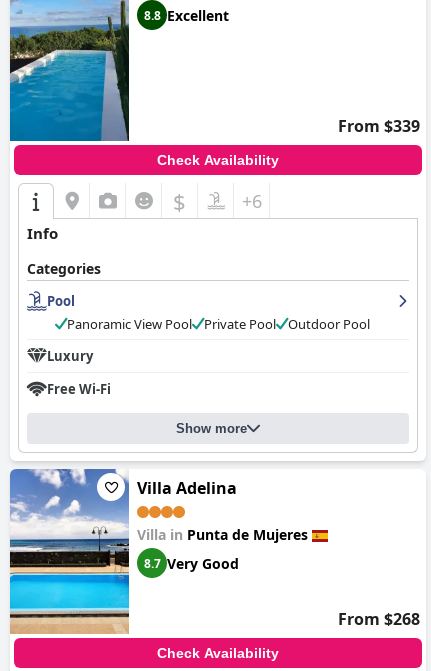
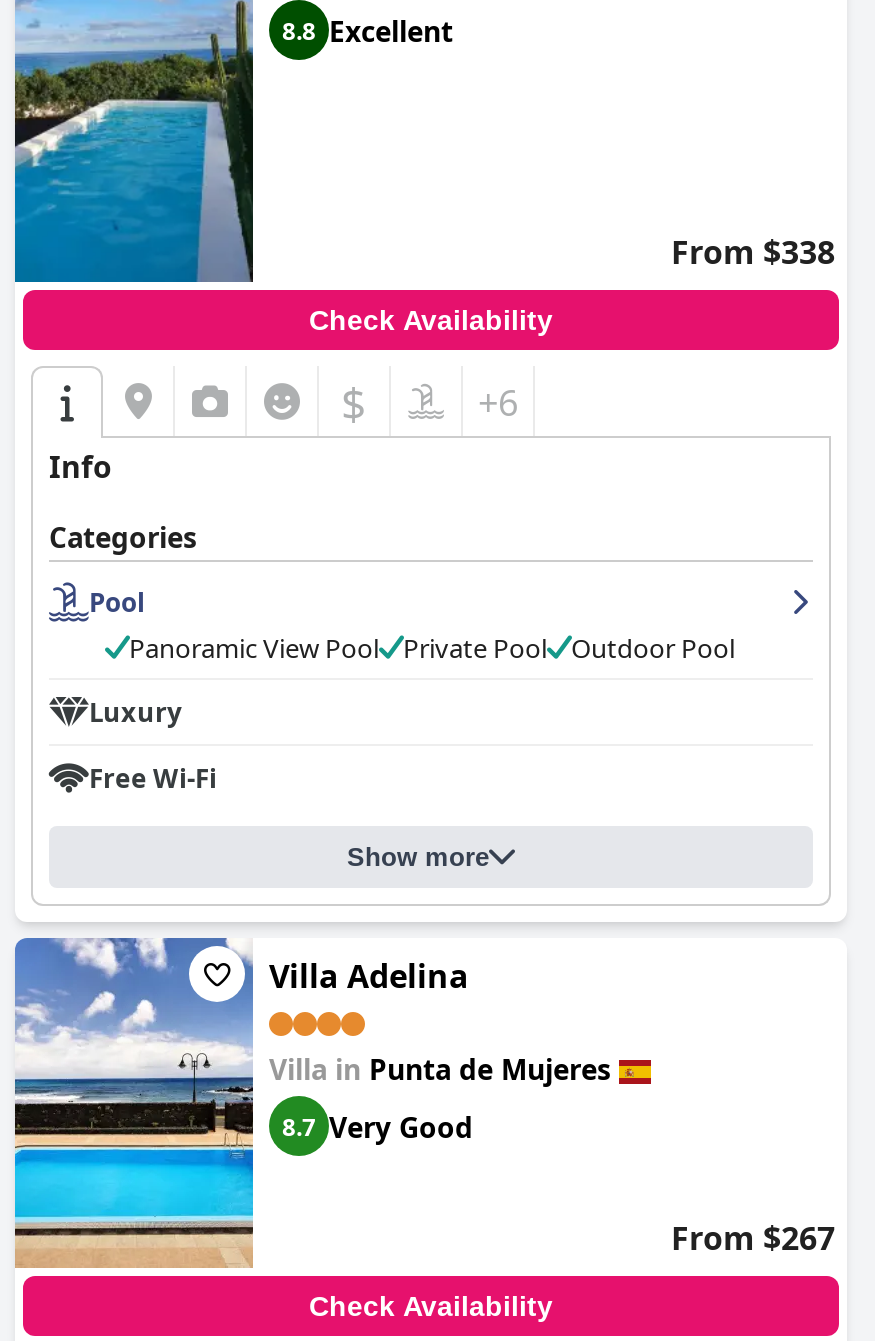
[338,115,420,137] From $339 -> [671,230,835,274] From $338
[338,608,420,630] From $268 -> [671,1216,835,1260] From $267

